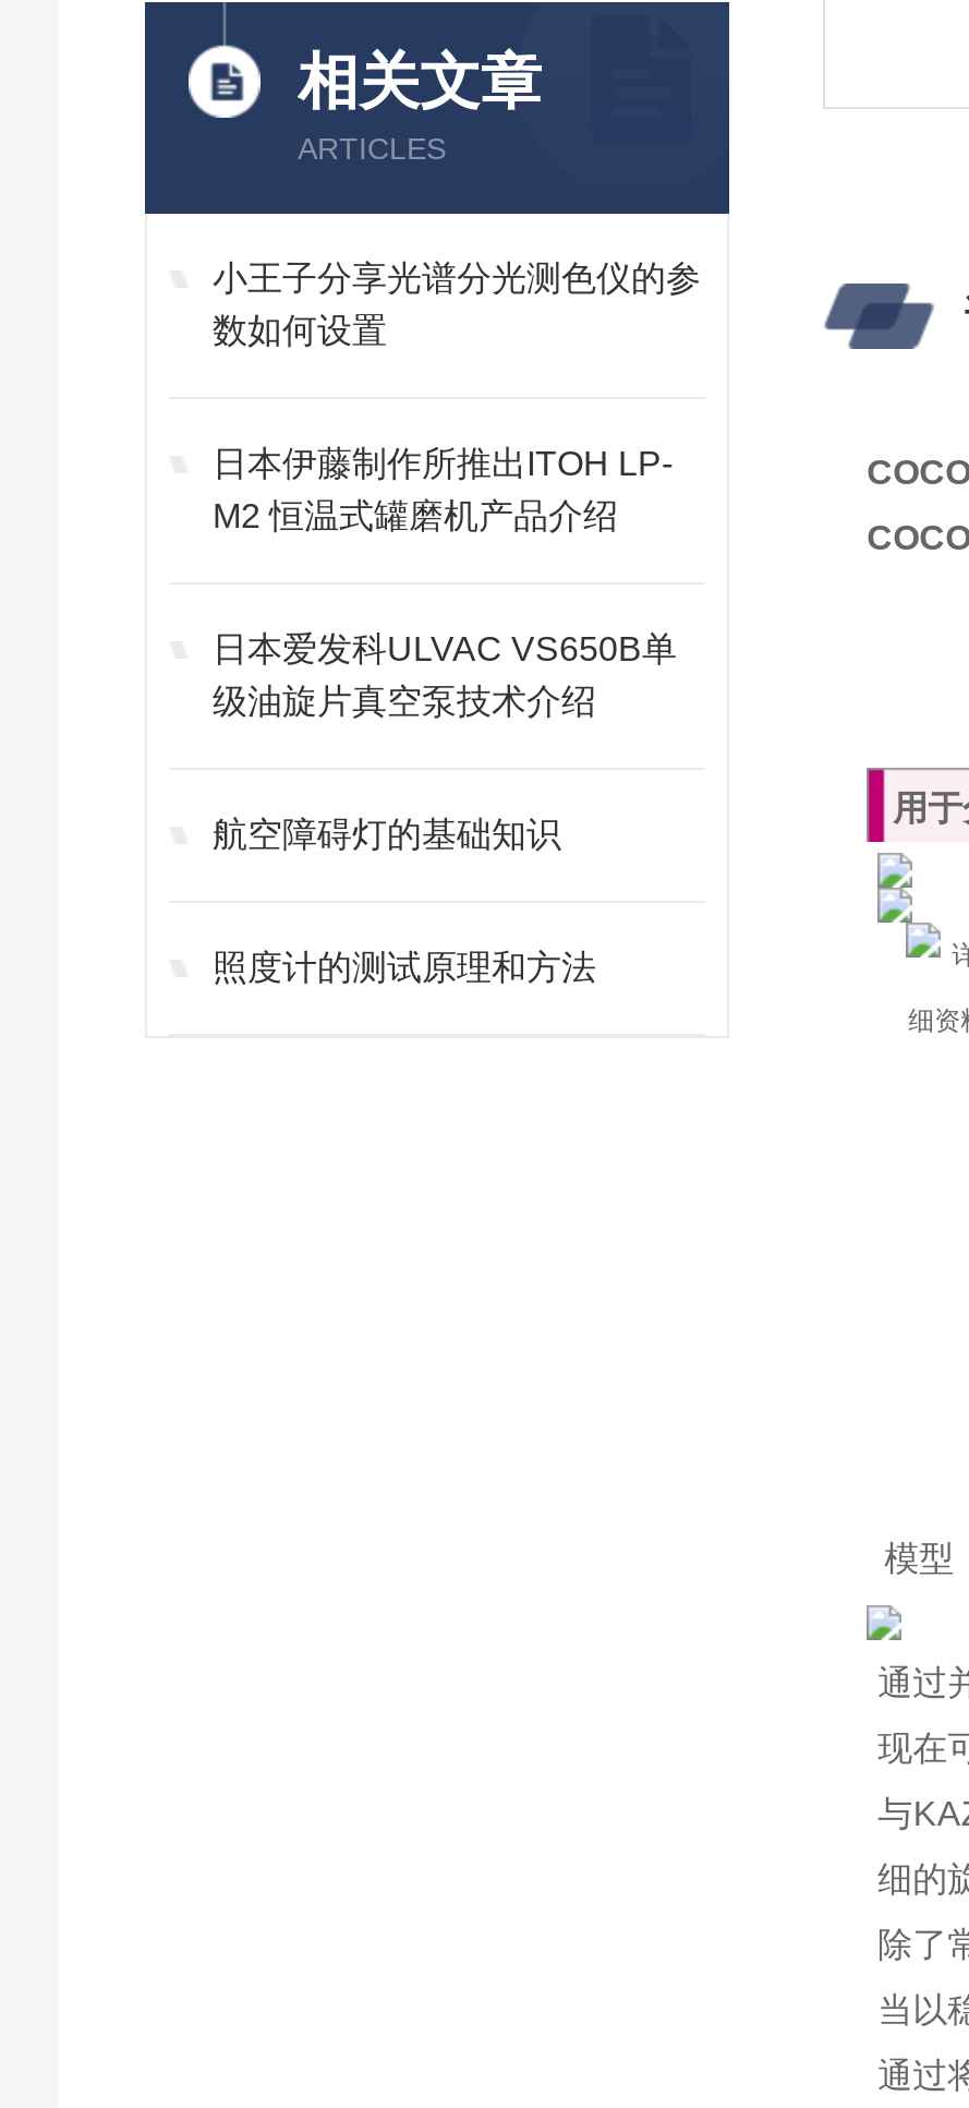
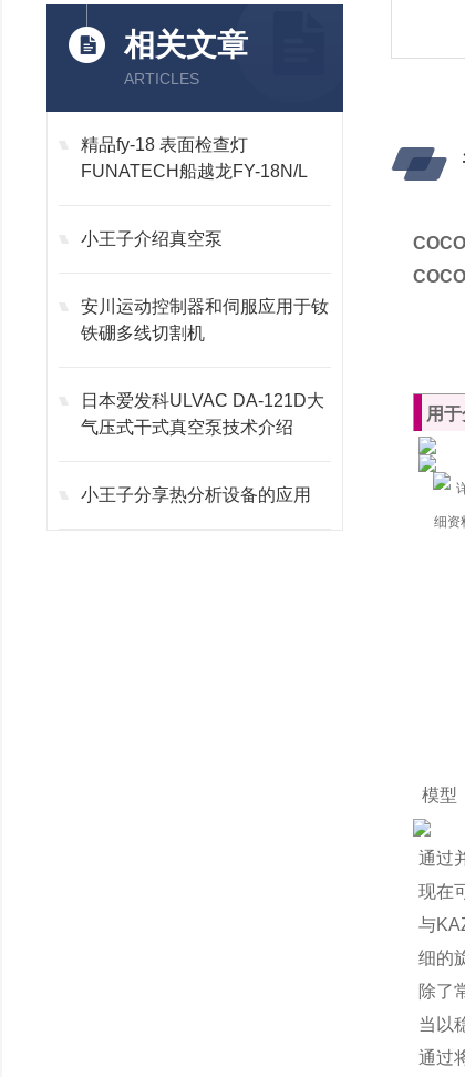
[213,260,701,349] 小王子分享光谱分光测色仪的参 | 数如何设置 -> [81,135,308,181] 精品fy-18 表面检查灯 | FUNATECH船越龙FY-18N/L
[213,445,673,534] 日本伊藤制作所推出ITOH LP- | M2 恒温式罐磨机产品介绍 -> [81,229,223,248] 小王子介绍真空泵
[213,630,677,720] 日本爱发科ULVAC VS650B单 | 级油旋片真空泵技术介绍 -> [81,297,329,342] 安川运动控制器和伺服应用于钕 | 铁硼多线切割机
[213,816,561,853] 航空障碍灯的基础知识 -> [81,391,324,437] 日本爱发科ULVAC DA-121D大 | 气压式干式真空泵技术介绍
[213,949,596,986] 照度计的测试原理和方法 -> [81,485,311,504] 小王子分享热分析设备的应用

